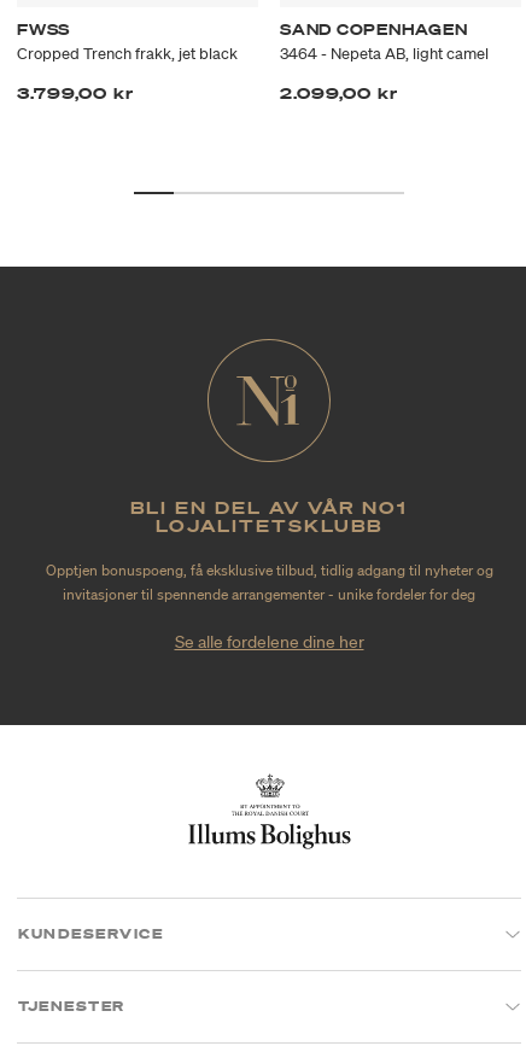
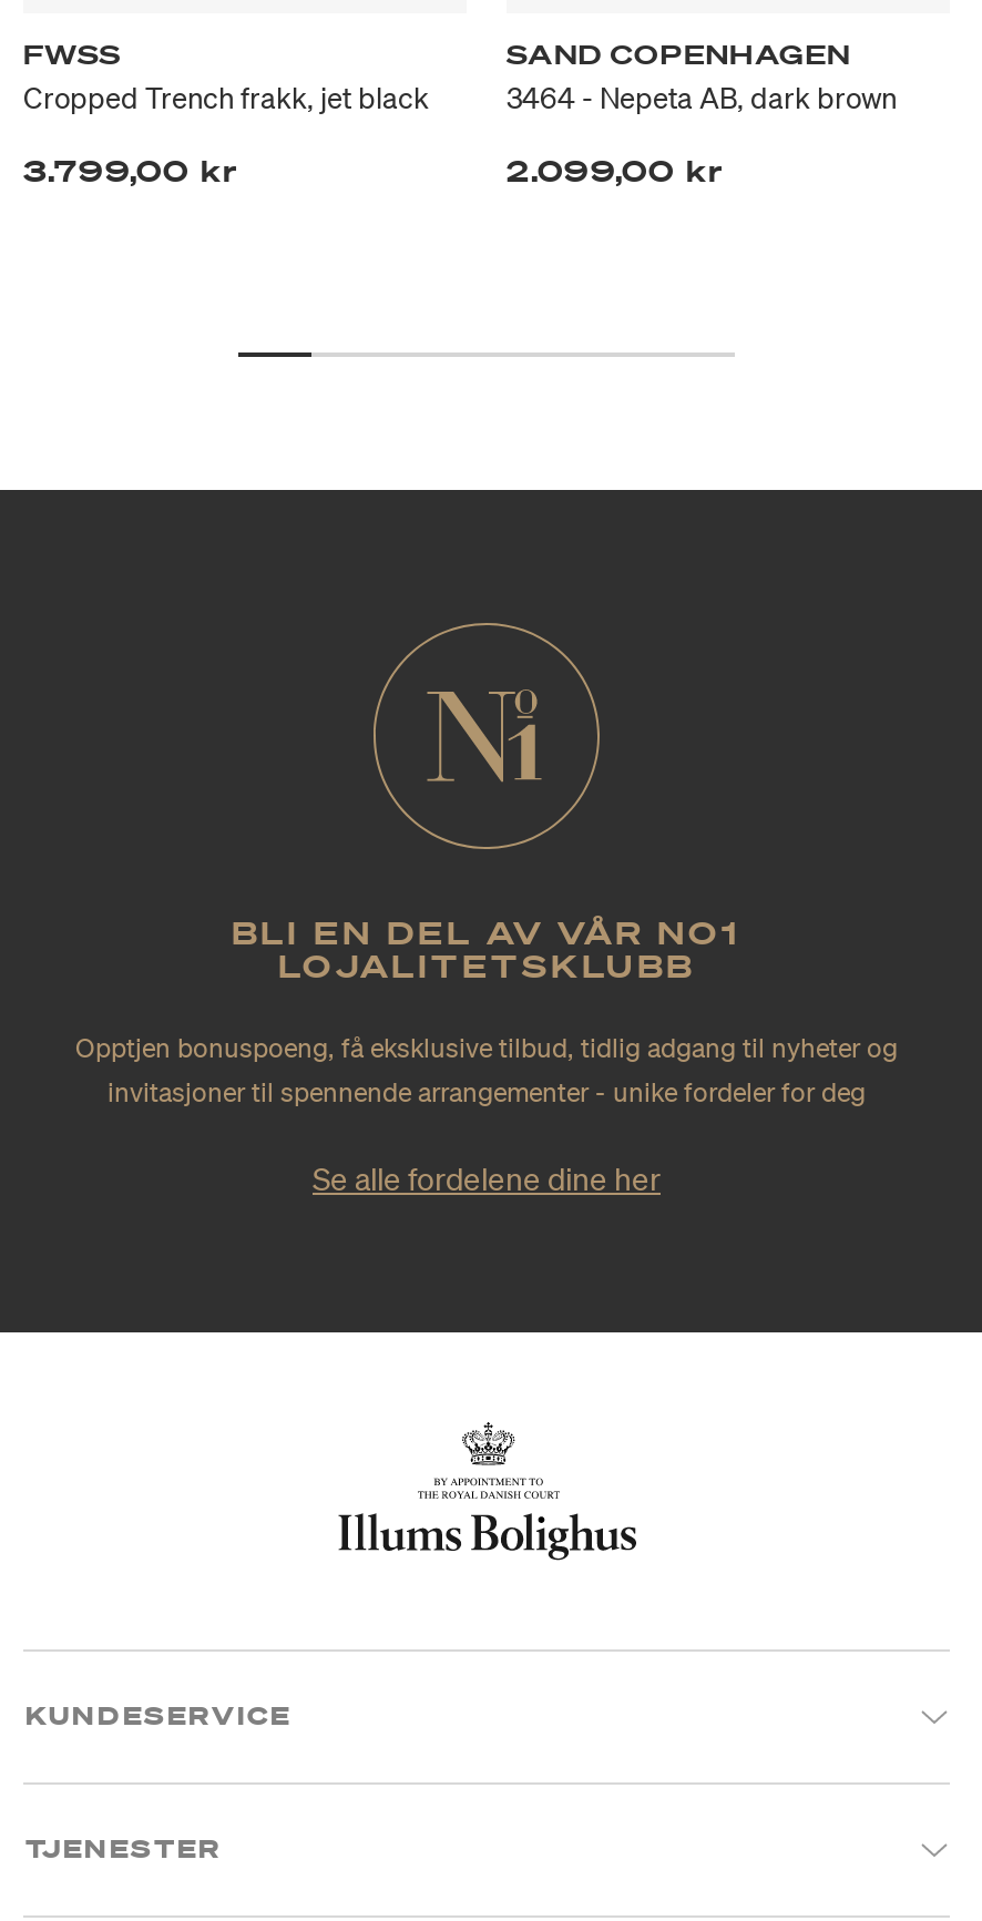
[280,44,489,64] 3464 - Nepeta AB, light camel -> [507,80,897,118] 3464 - Nepeta AB, dark brown

